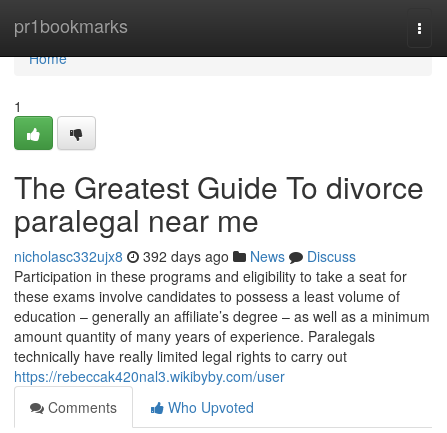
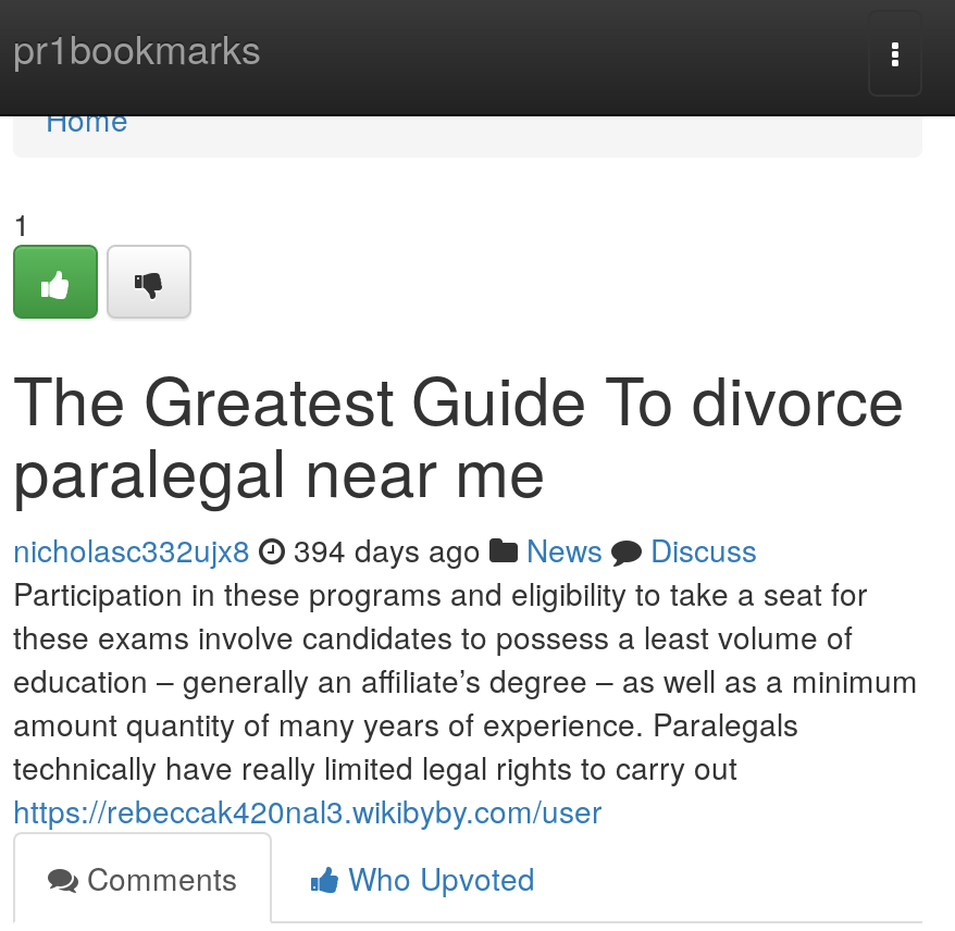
[14,246,356,266] nicholasc332ujx8 392 days ago News Discuss -> [13,527,757,571] nicholasc332ujx8 394 days ago News Discuss

